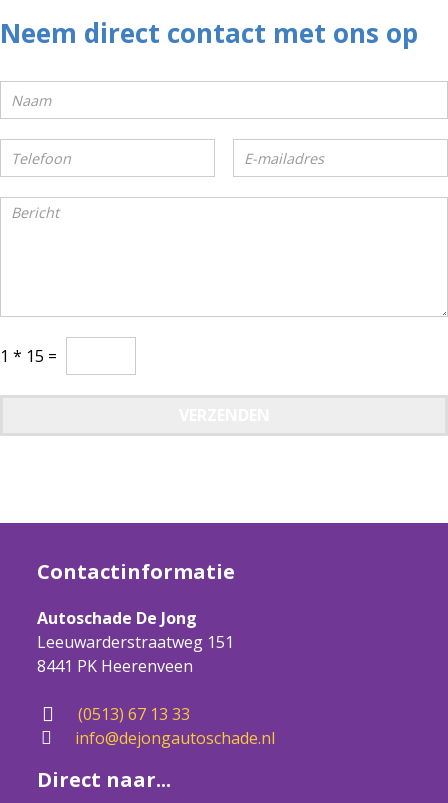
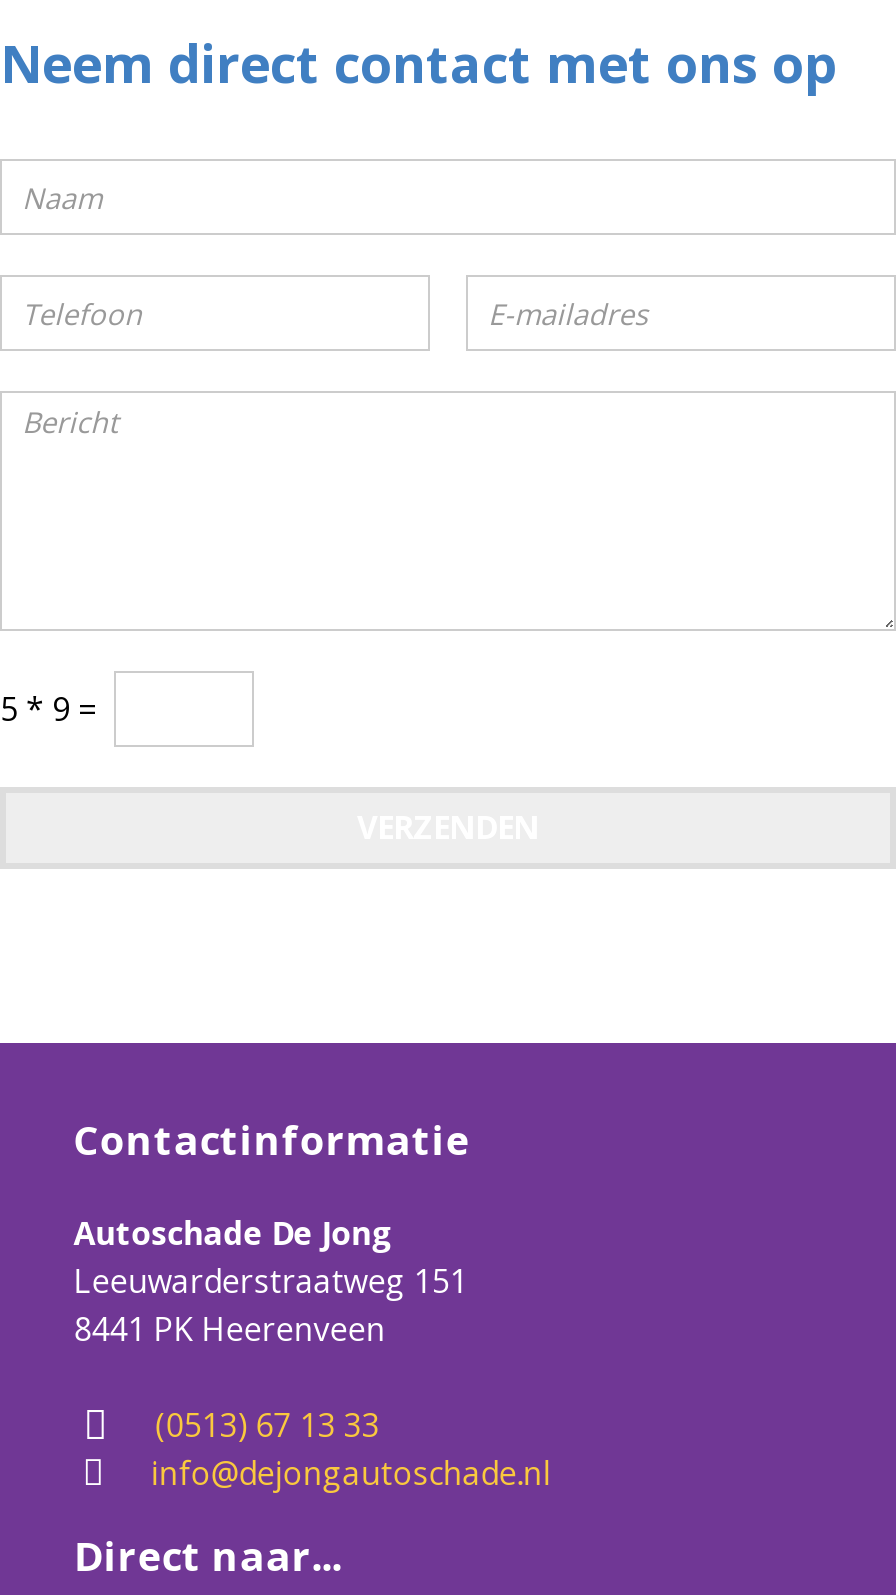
[0,345,57,367] 1 * 15 = -> [0,687,96,731] 5 * 9 =

